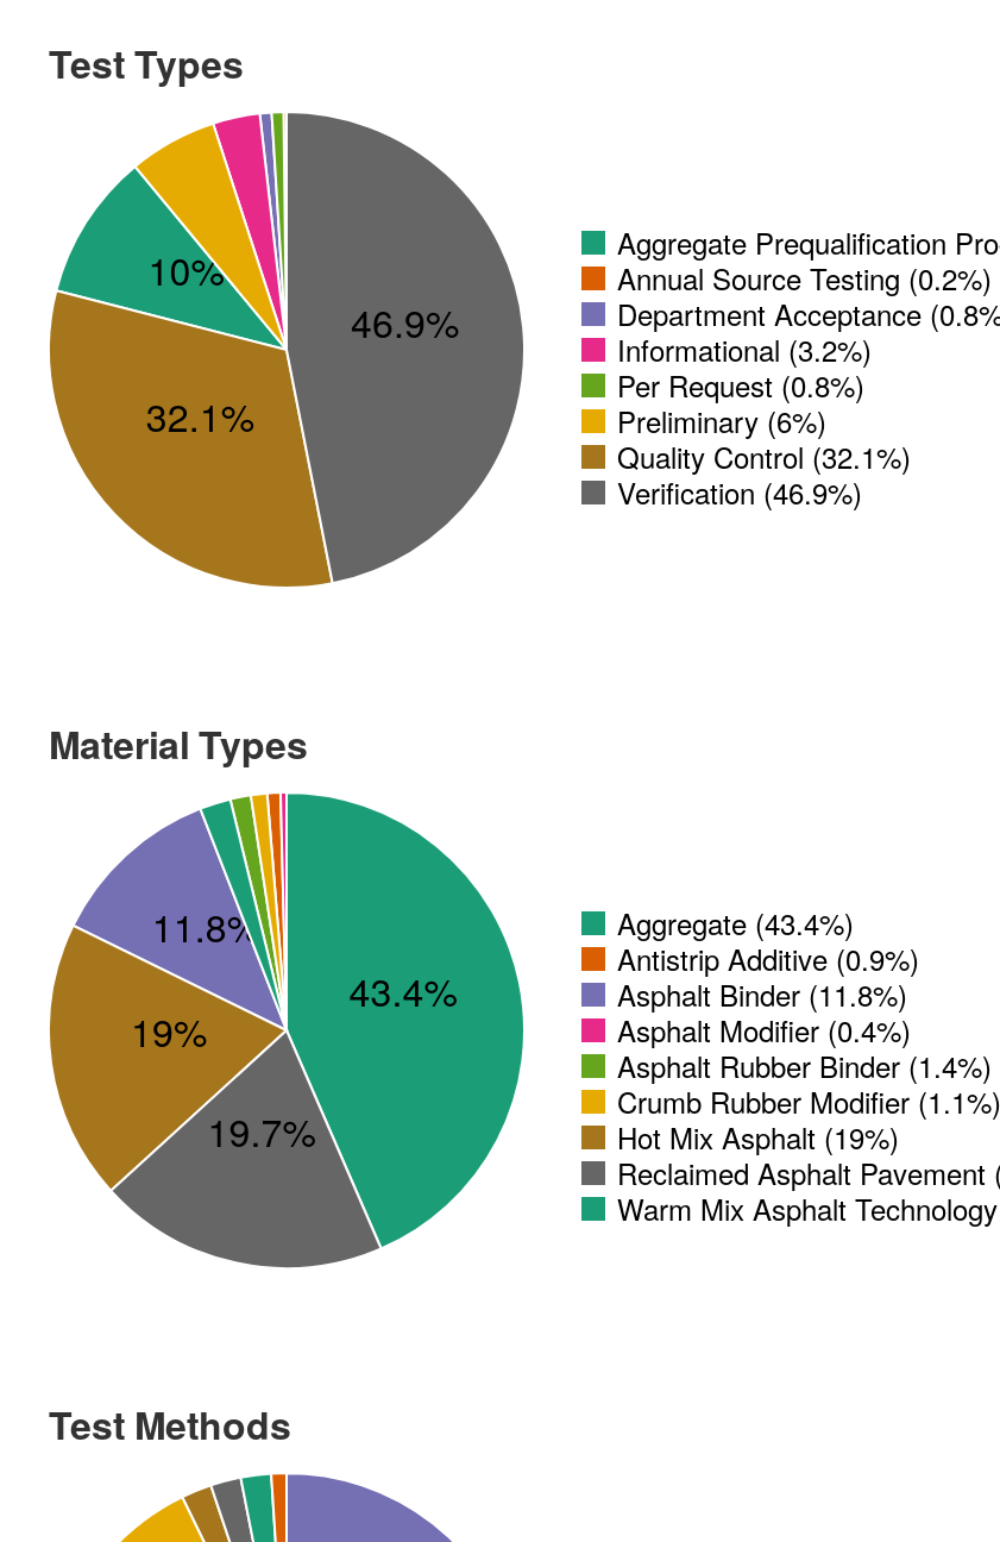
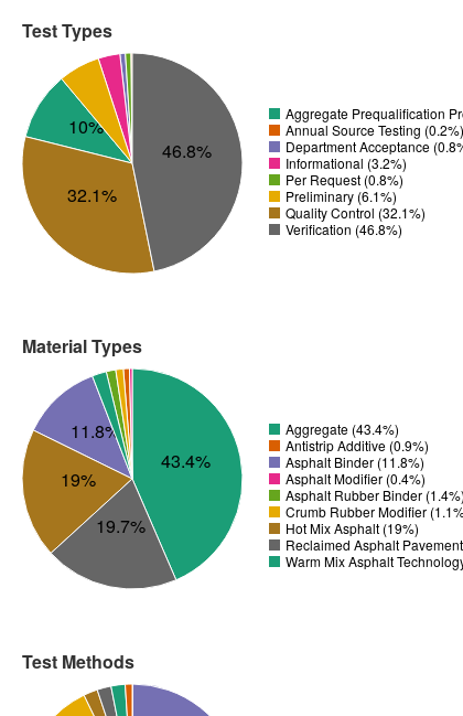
[351,294,459,349] 46.9% -> [162,138,212,163] 46.8%
[617,400,826,441] Preliminary (6%) -> [286,186,397,205] Preliminary (6.1%)
[617,471,862,513] Verification (46.9%) -> [286,220,402,238] Verification (46.8%)

